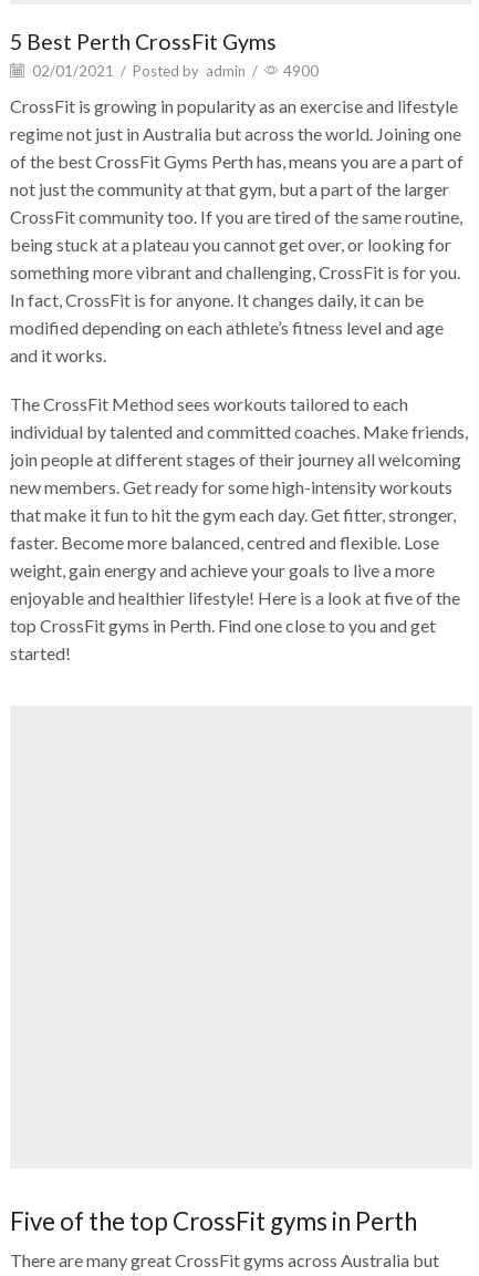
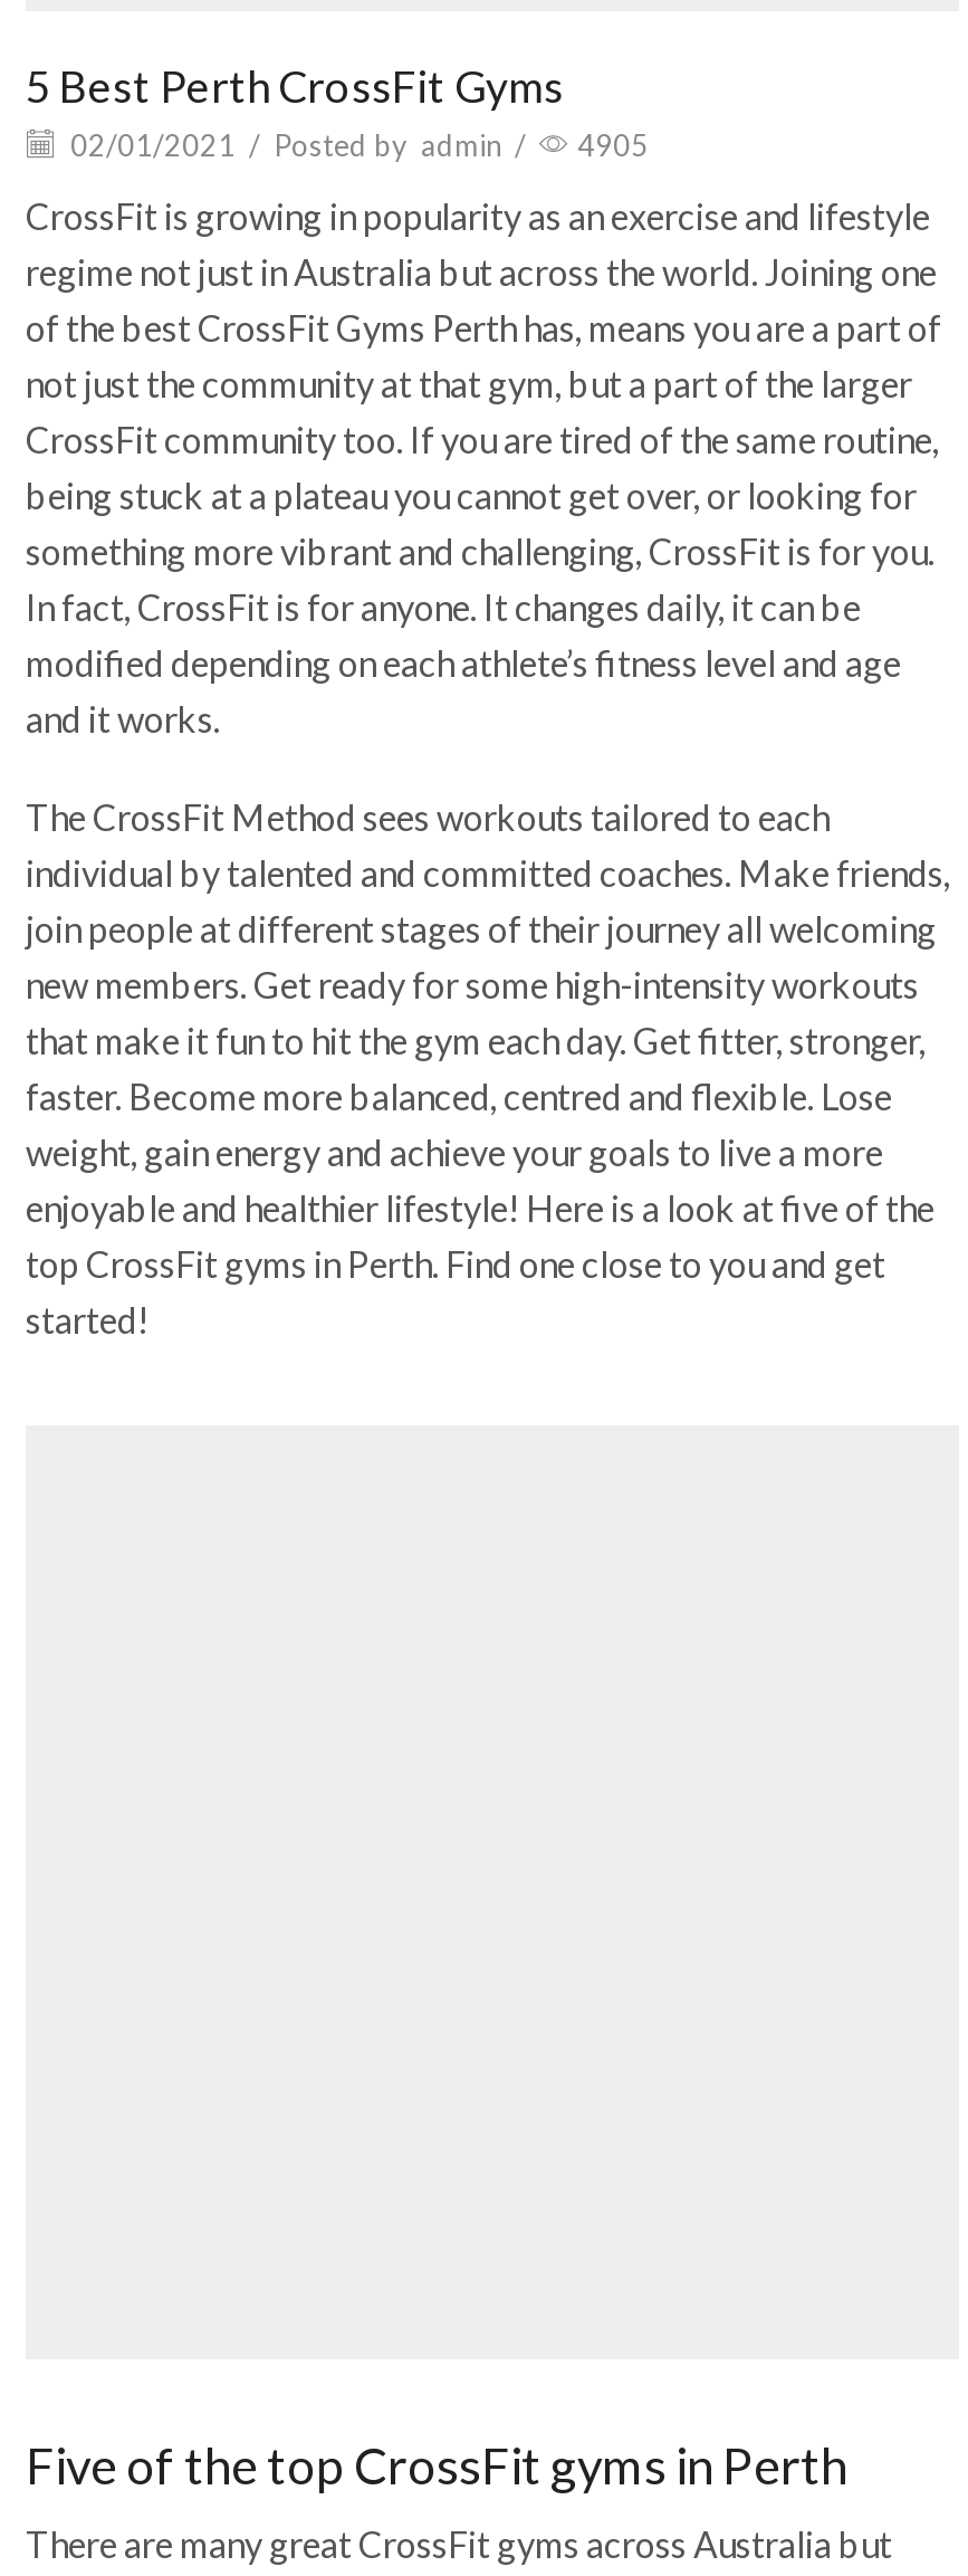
[29,62,319,80] 02/01/2021 / Posted by admin / 4900 -> [64,127,649,163] 02/01/2021 / Posted by admin / 4905

